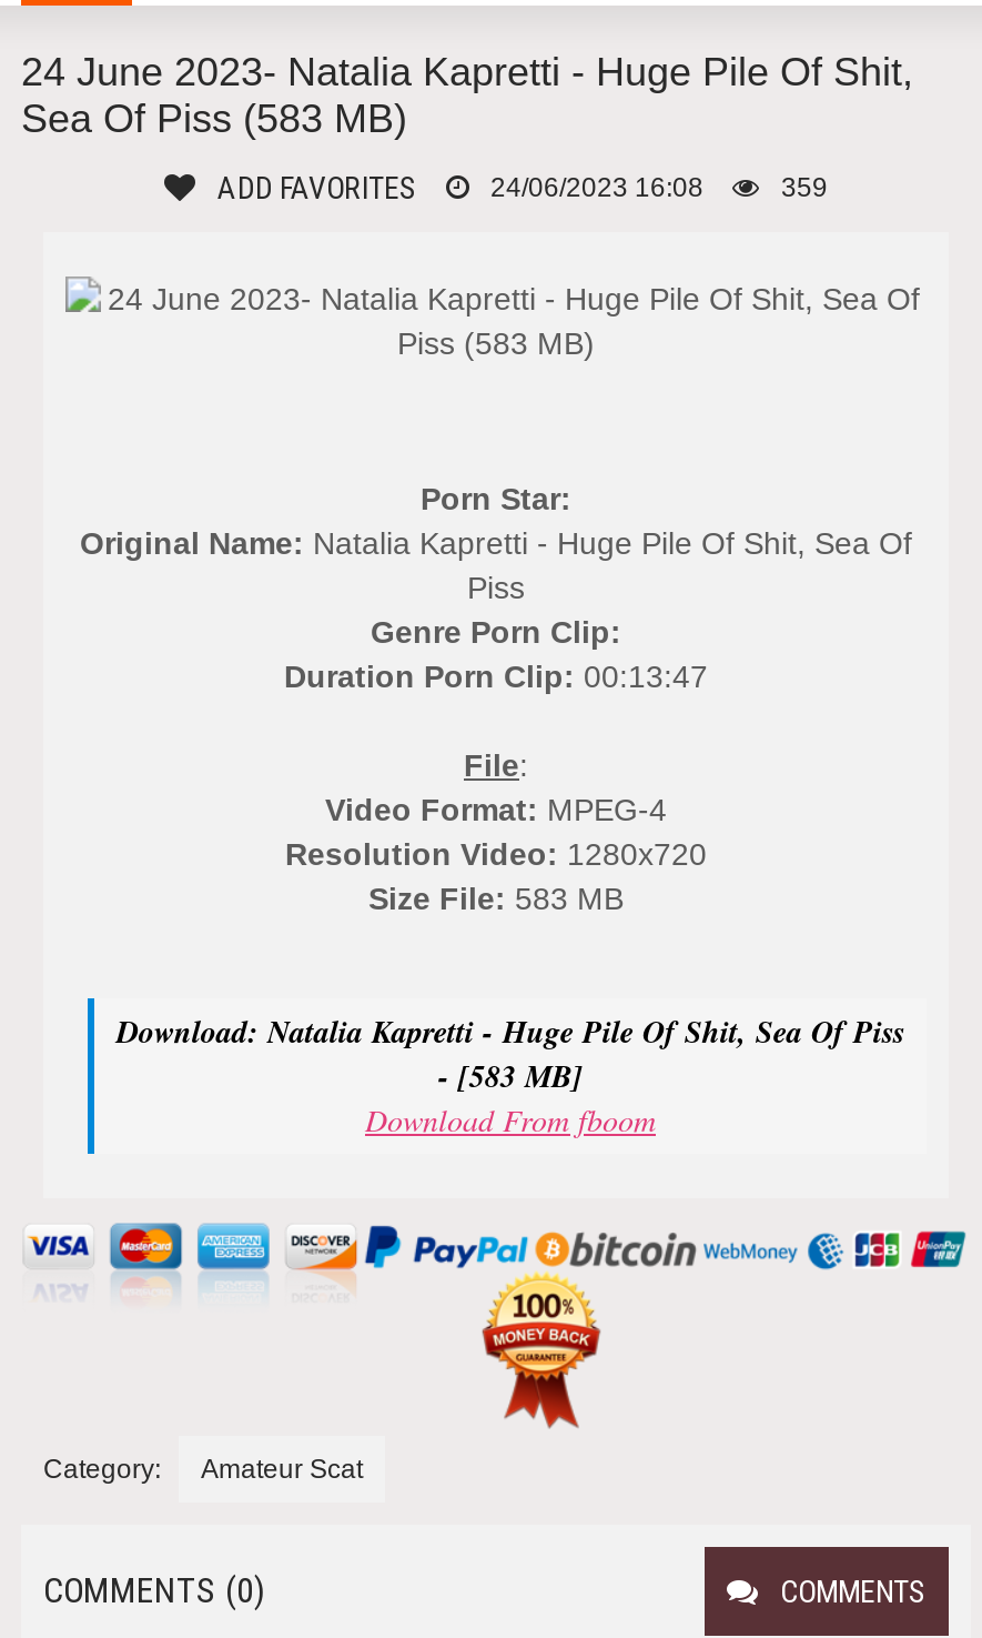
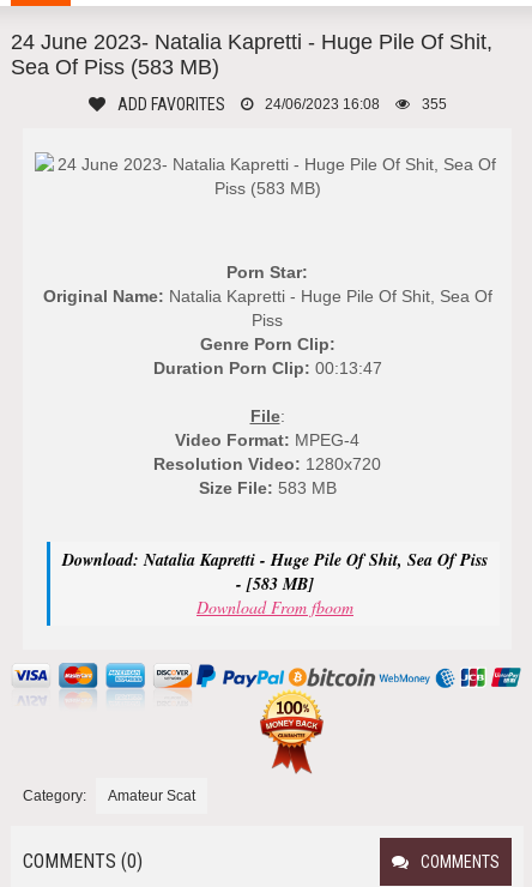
[781,172,828,203] 359 -> [421,96,446,113] 355

